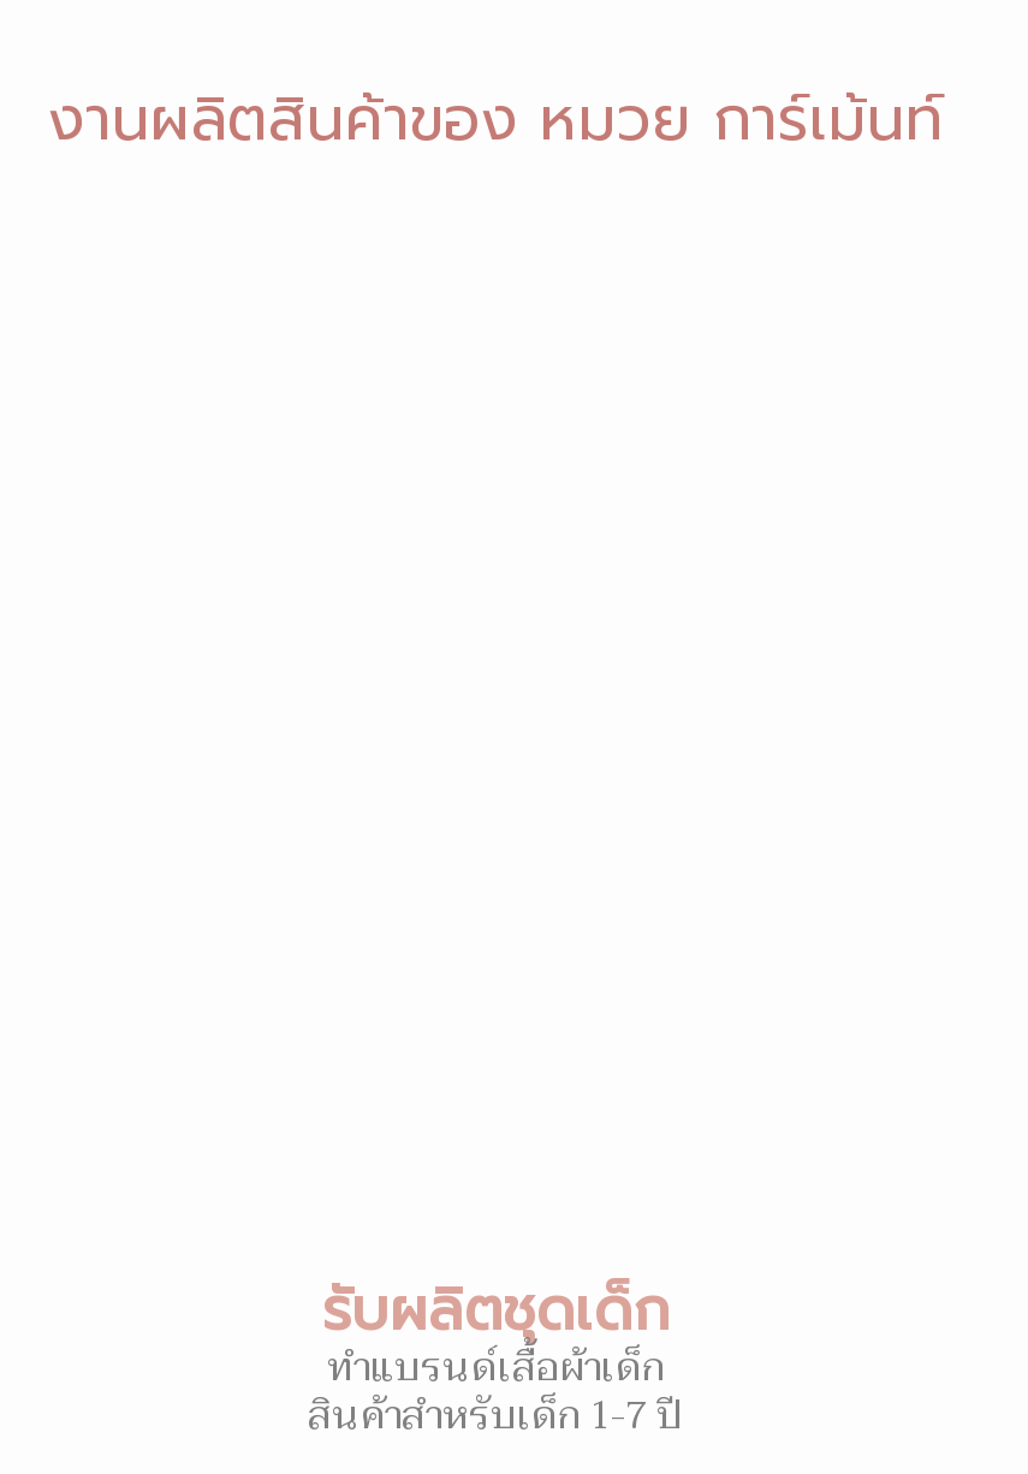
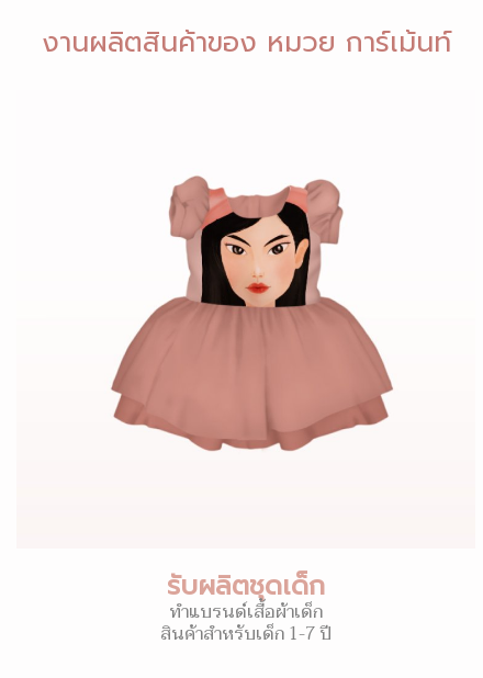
none -> [111,176,394,452] [image]

